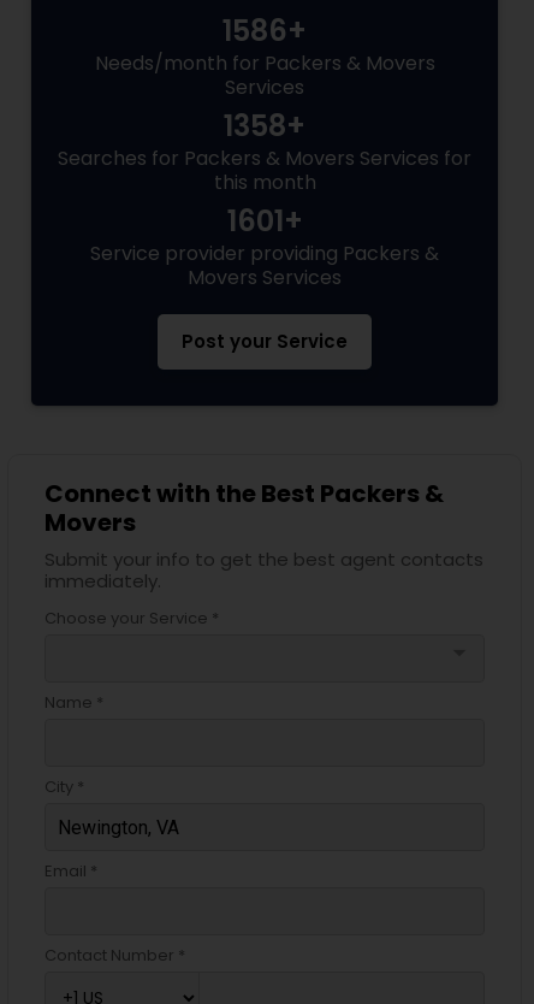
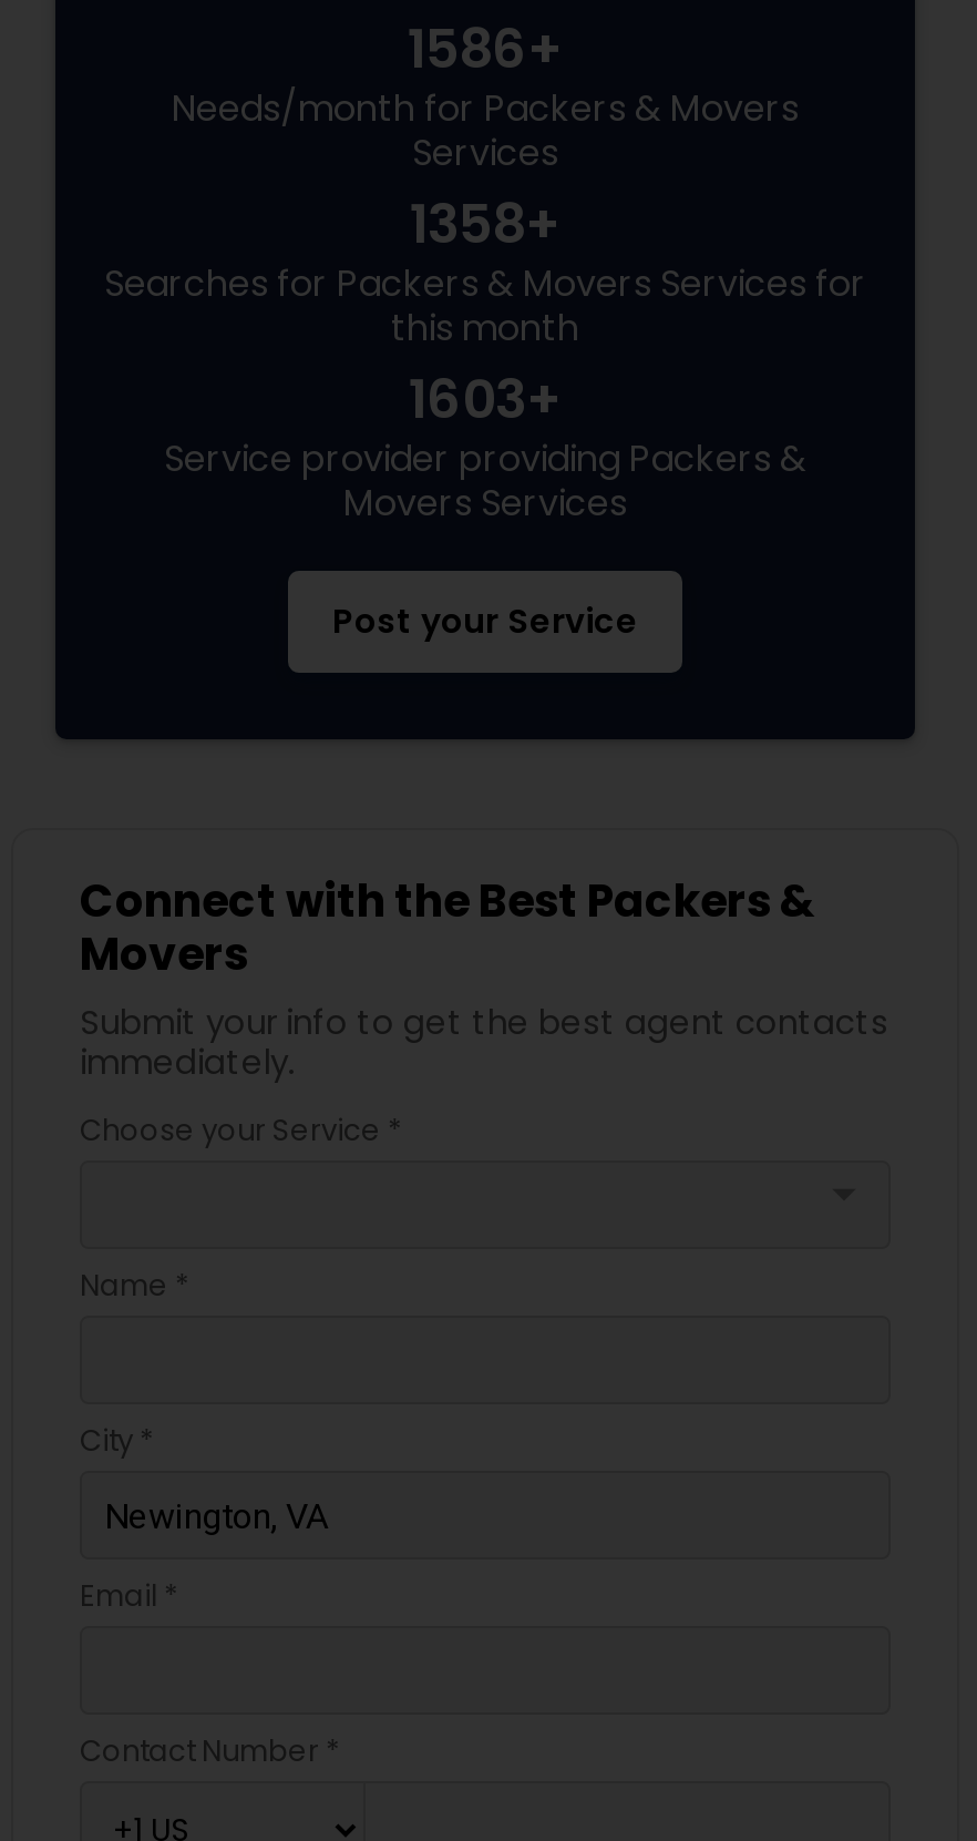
[227,201,302,241] 1601+ -> [409,362,562,436] 1603+

